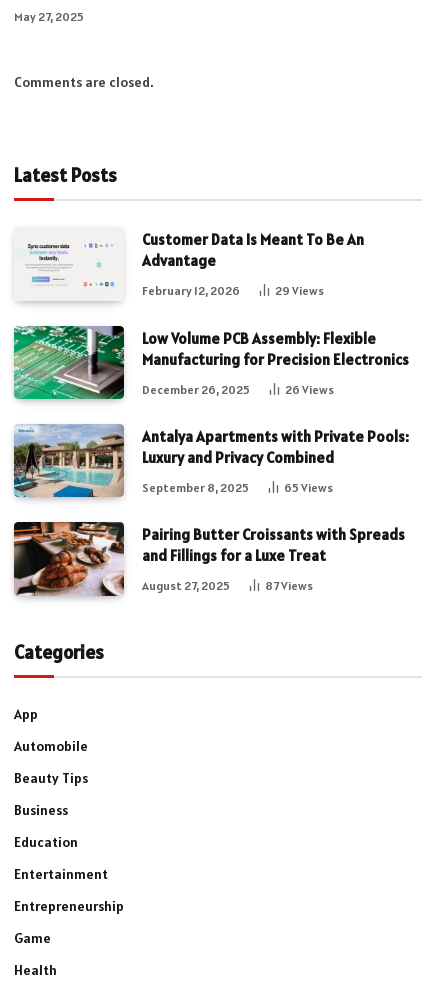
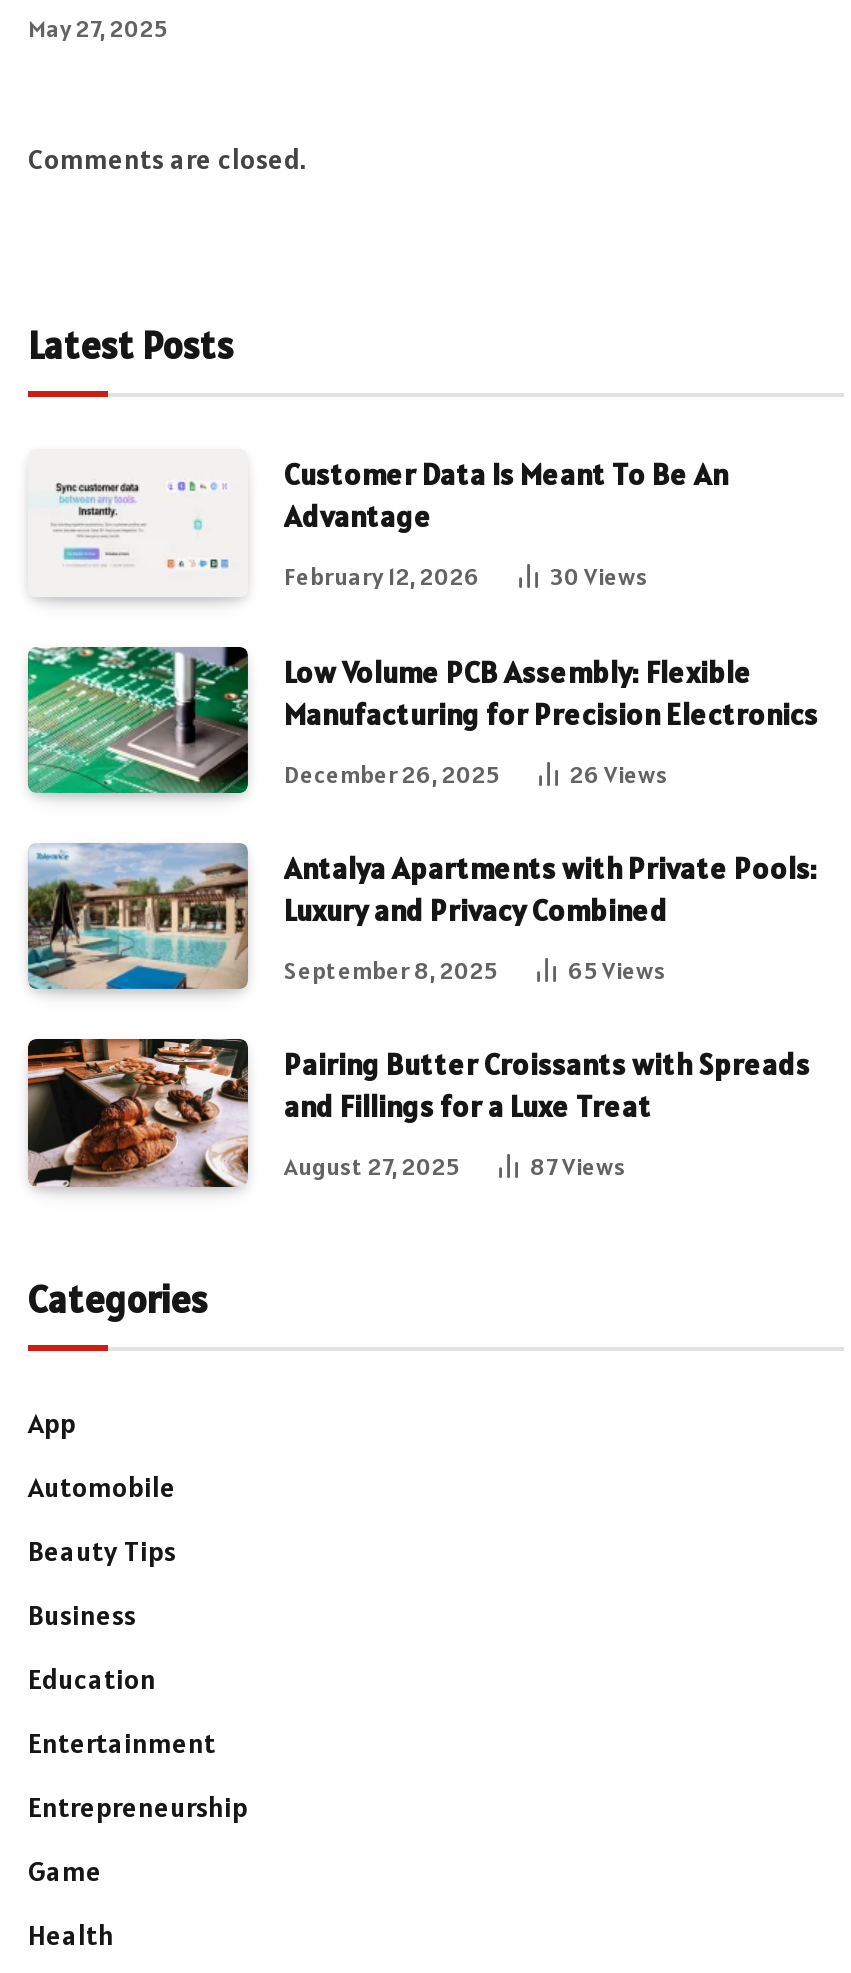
[275,283,324,298] 29 Views -> [550,562,648,592] 30 Views

